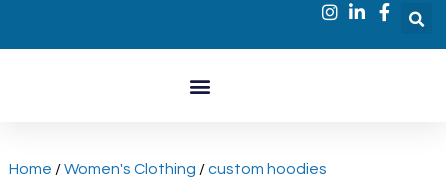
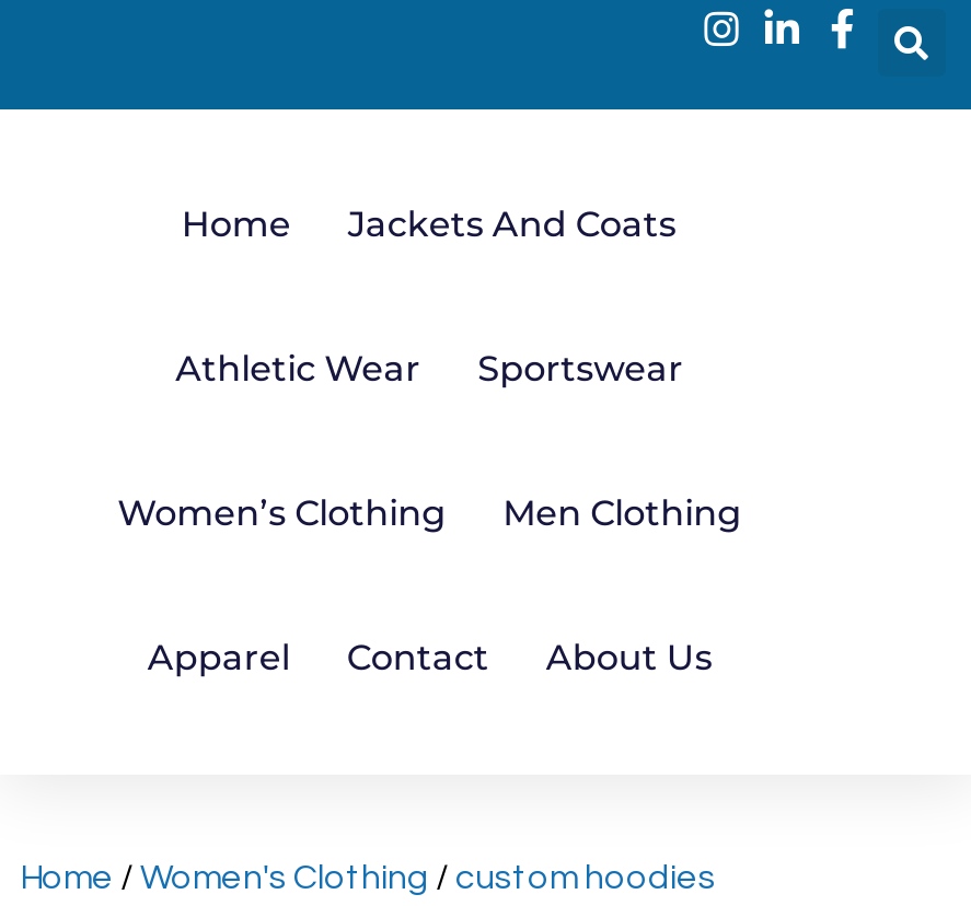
none -> [117,204,741,678] Home | Jackets And Coats | Athletic Wear | Sportswear | Women’s Clothing | Men Clothing | Apparel | Contact | About Us

